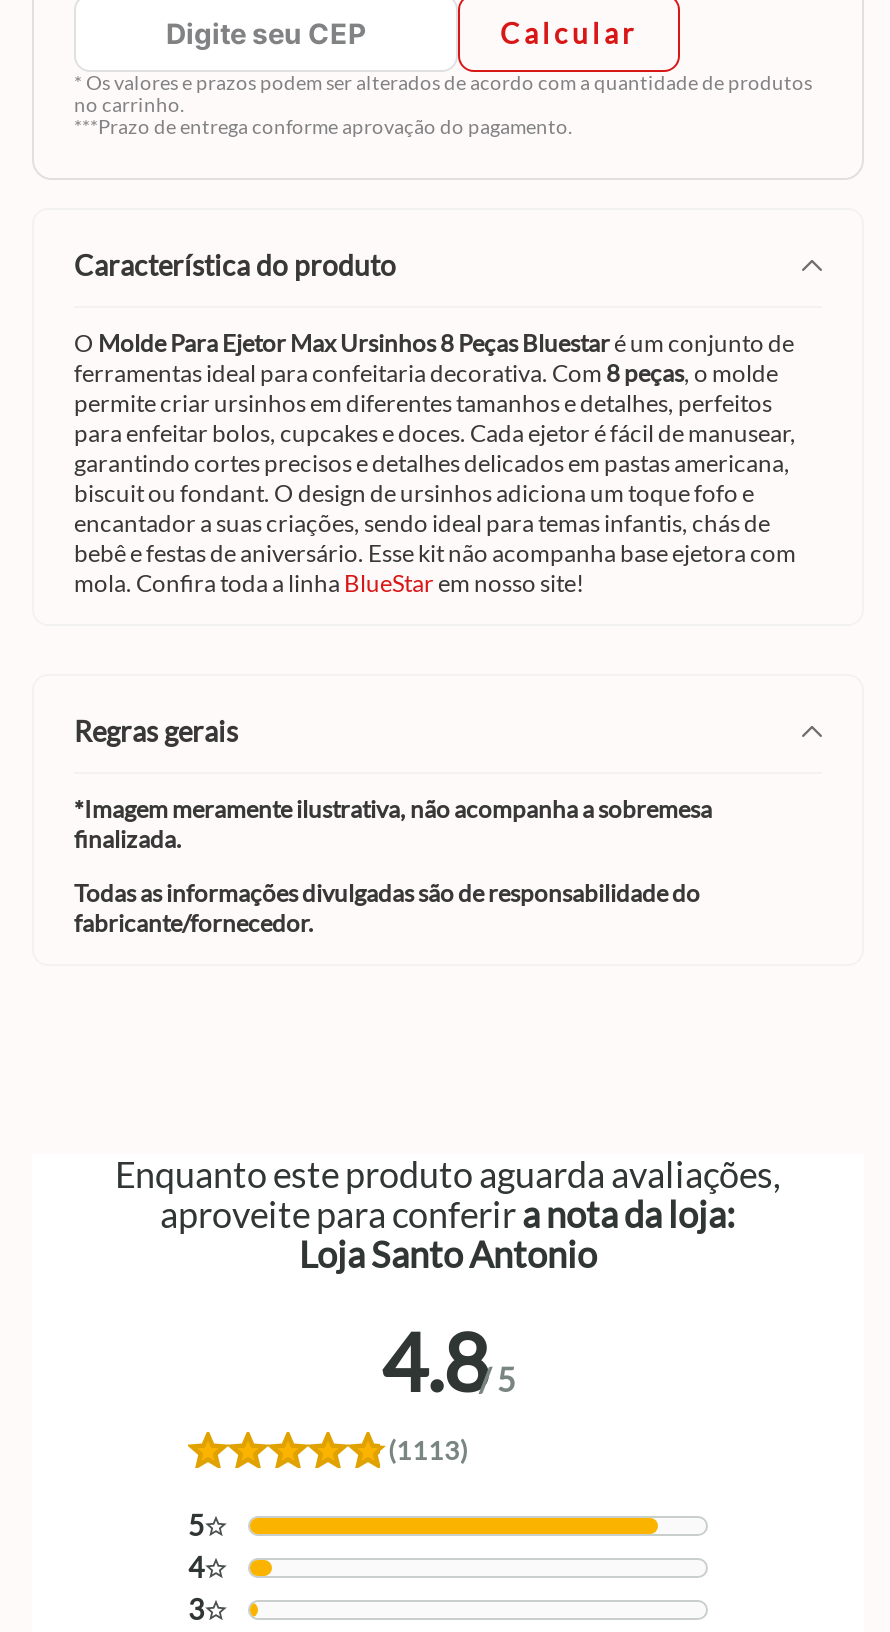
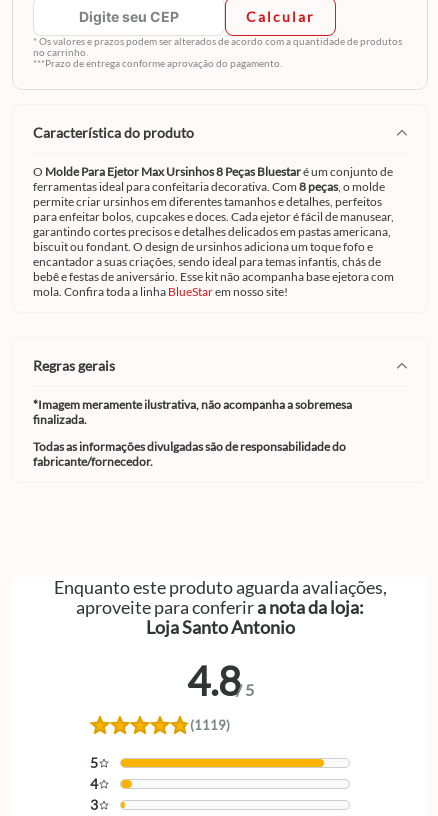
[388,1434,468,1466] (1113) -> [190,717,230,733] (1119)

